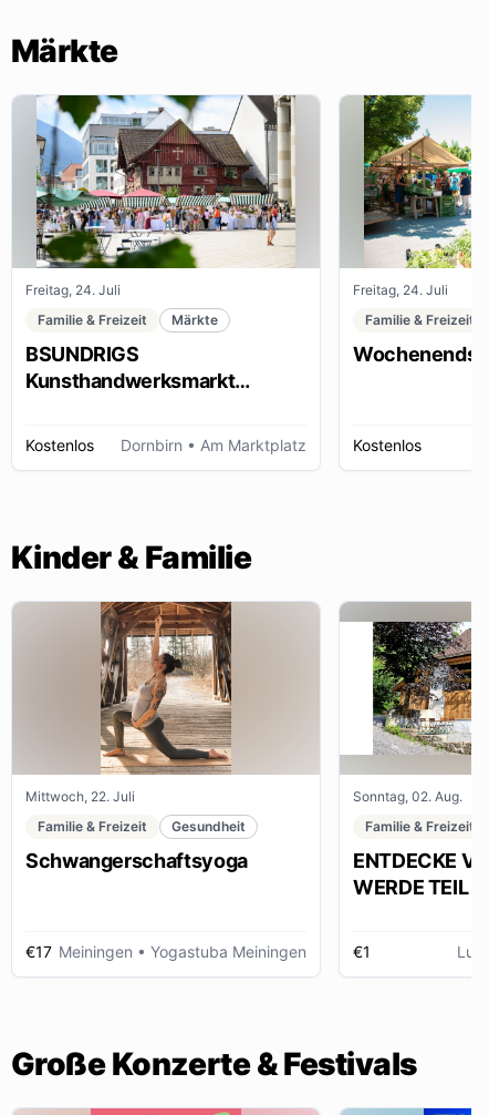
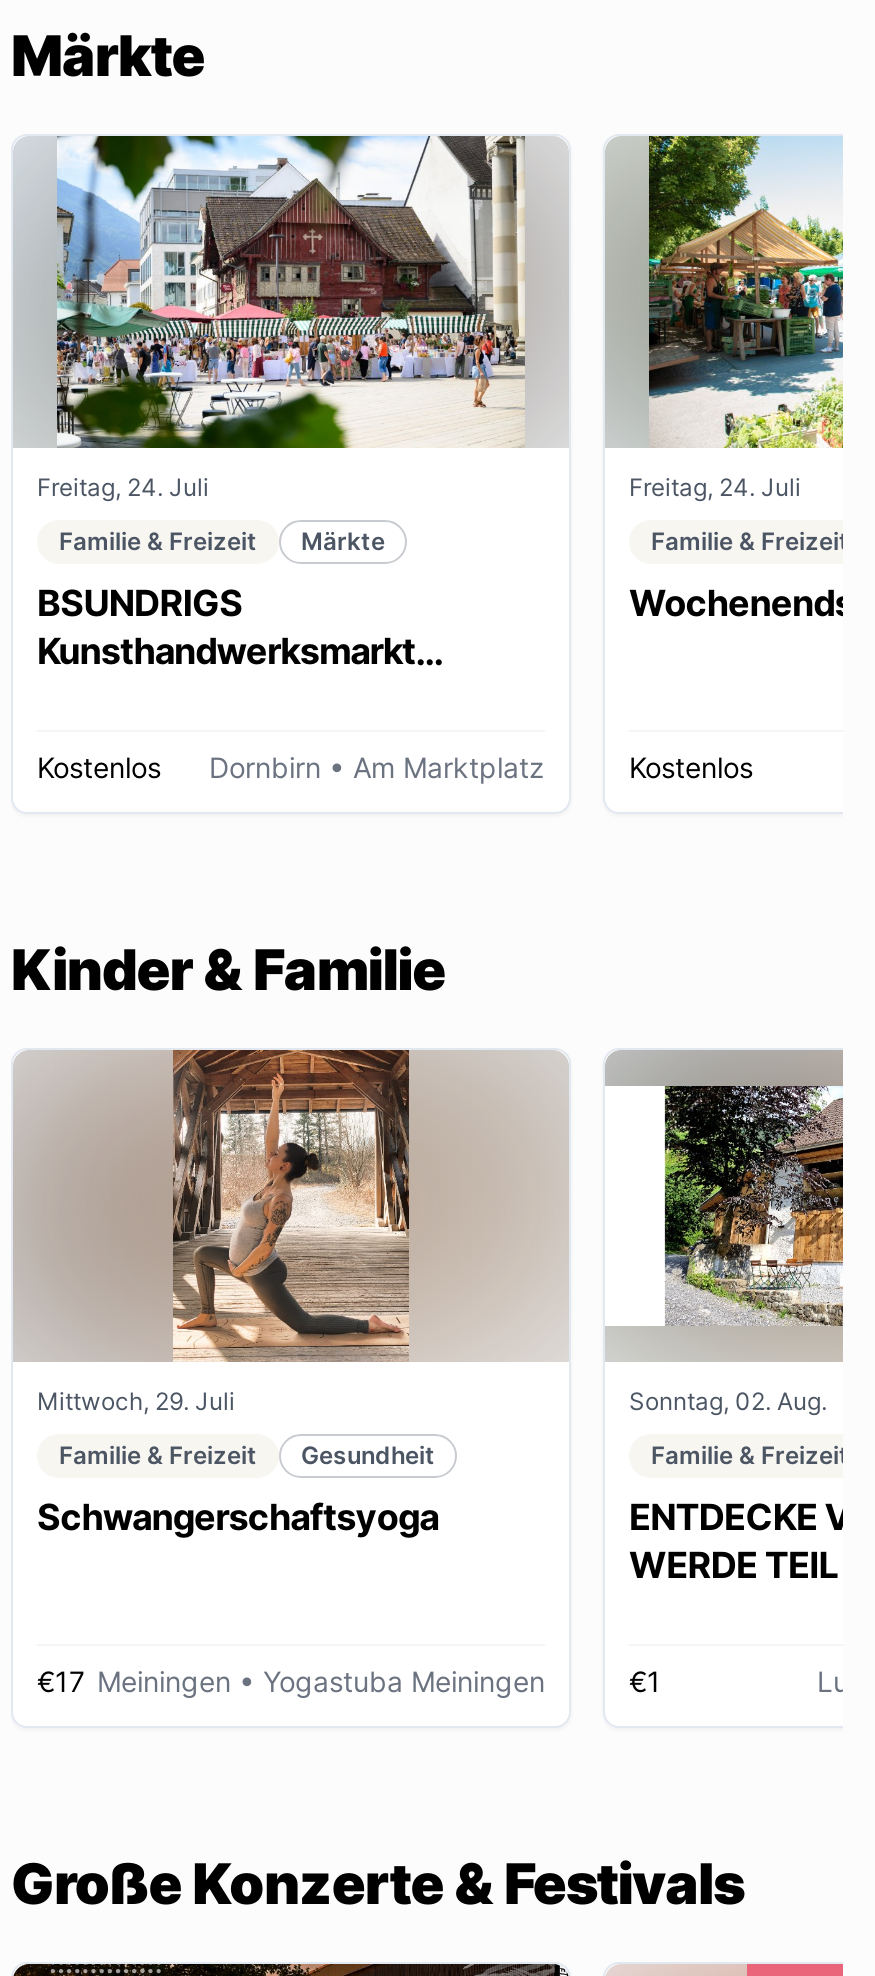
[25,788,135,805] Mittwoch, 22. Juli -> [37,1387,235,1417] Mittwoch, 29. Juli

